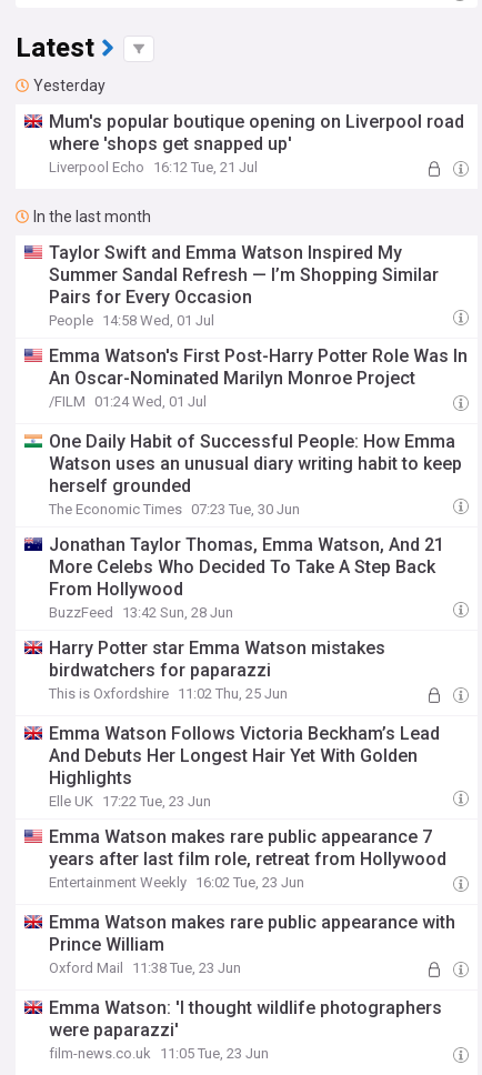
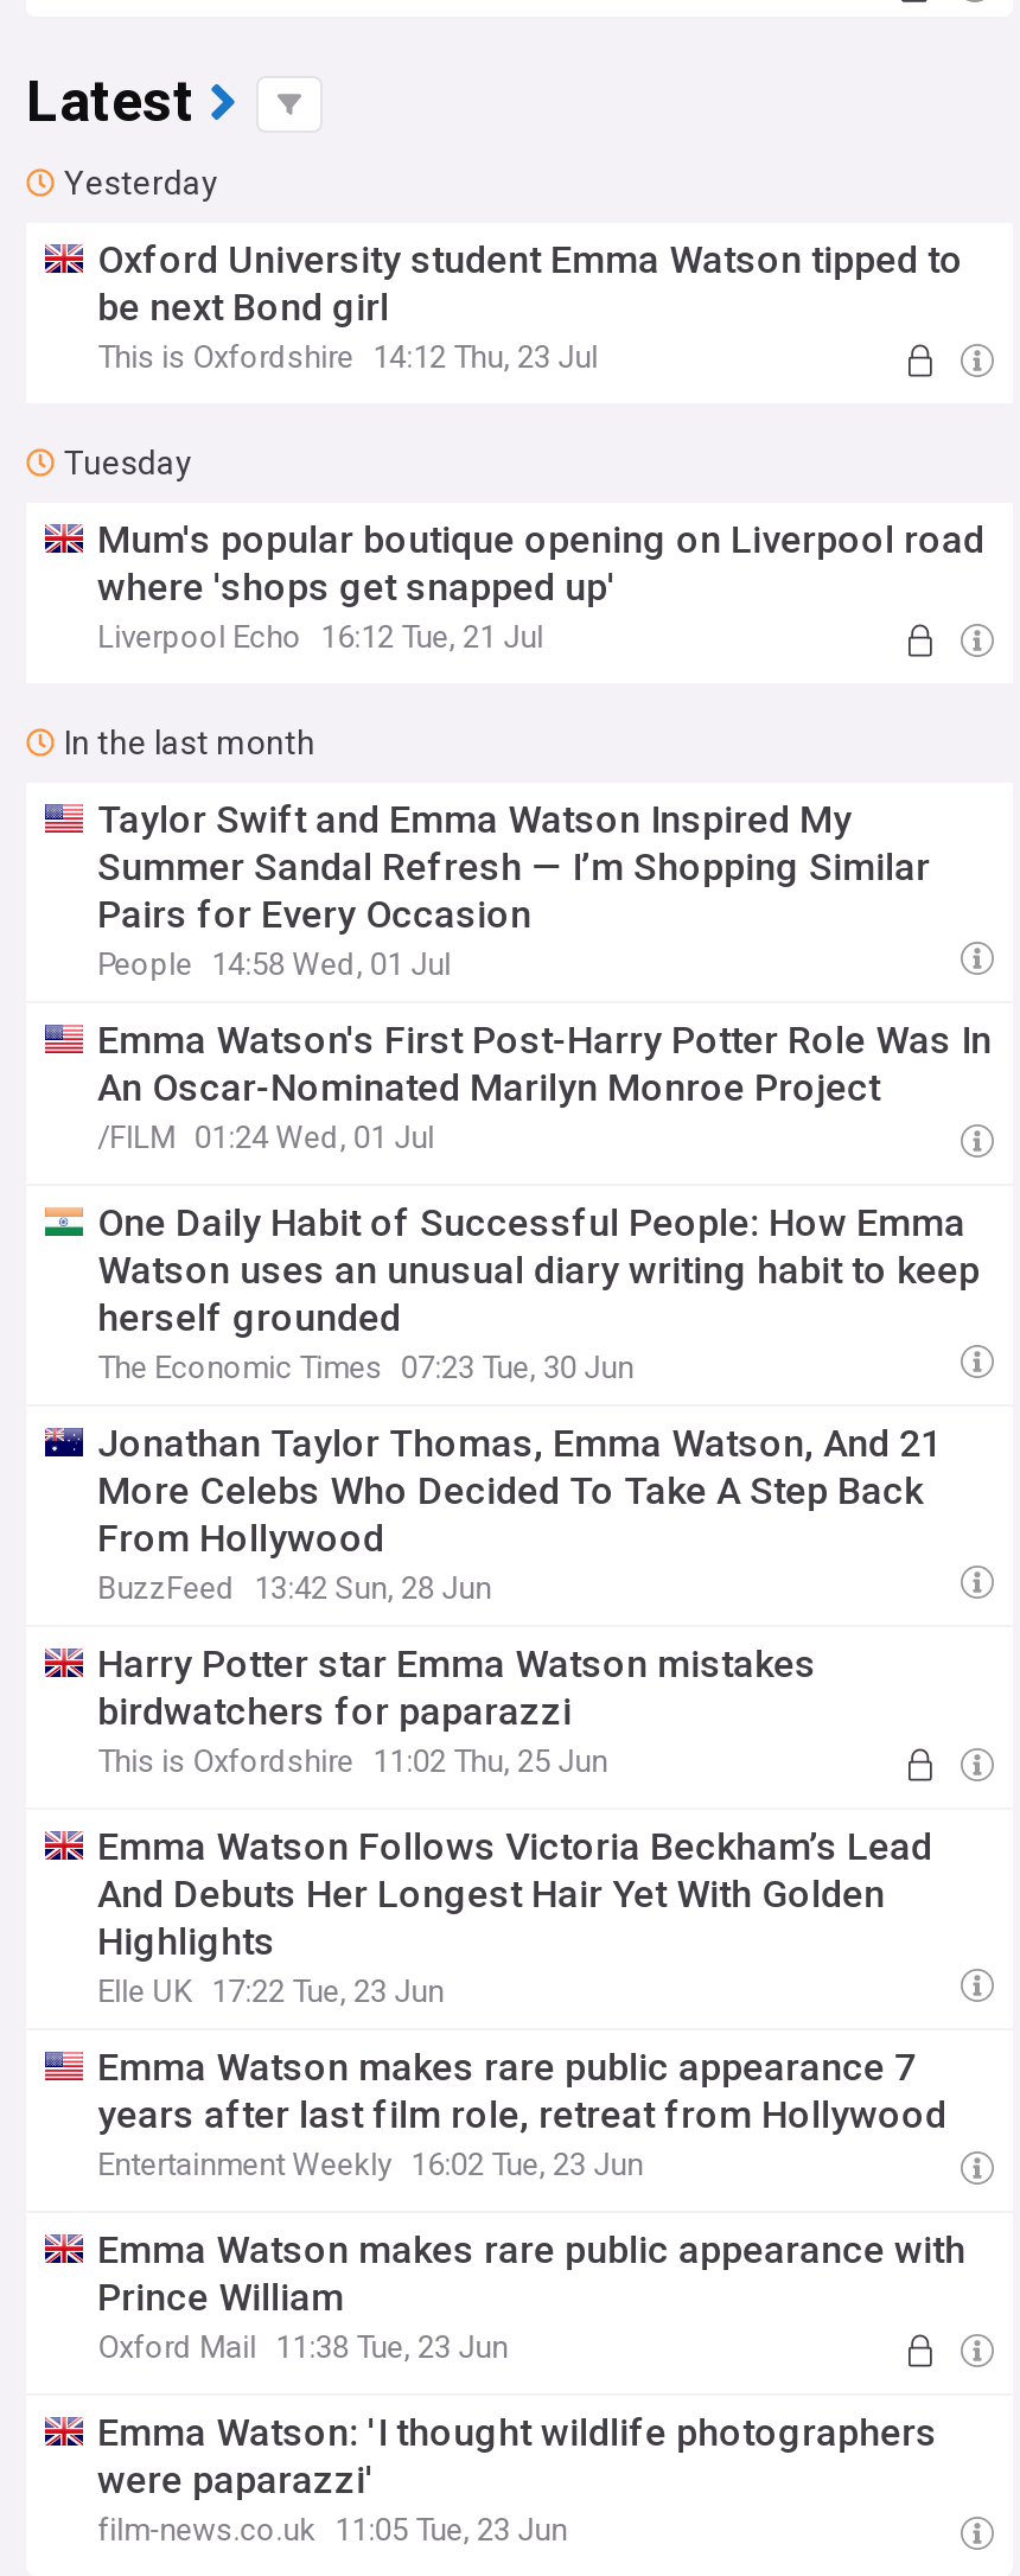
none -> [64,237,963,482] Oxford University student Emma Watson tipped to | be next Bond girl | This is Oxfordshire 14:12 Thu, 23 Jul | Tuesday

